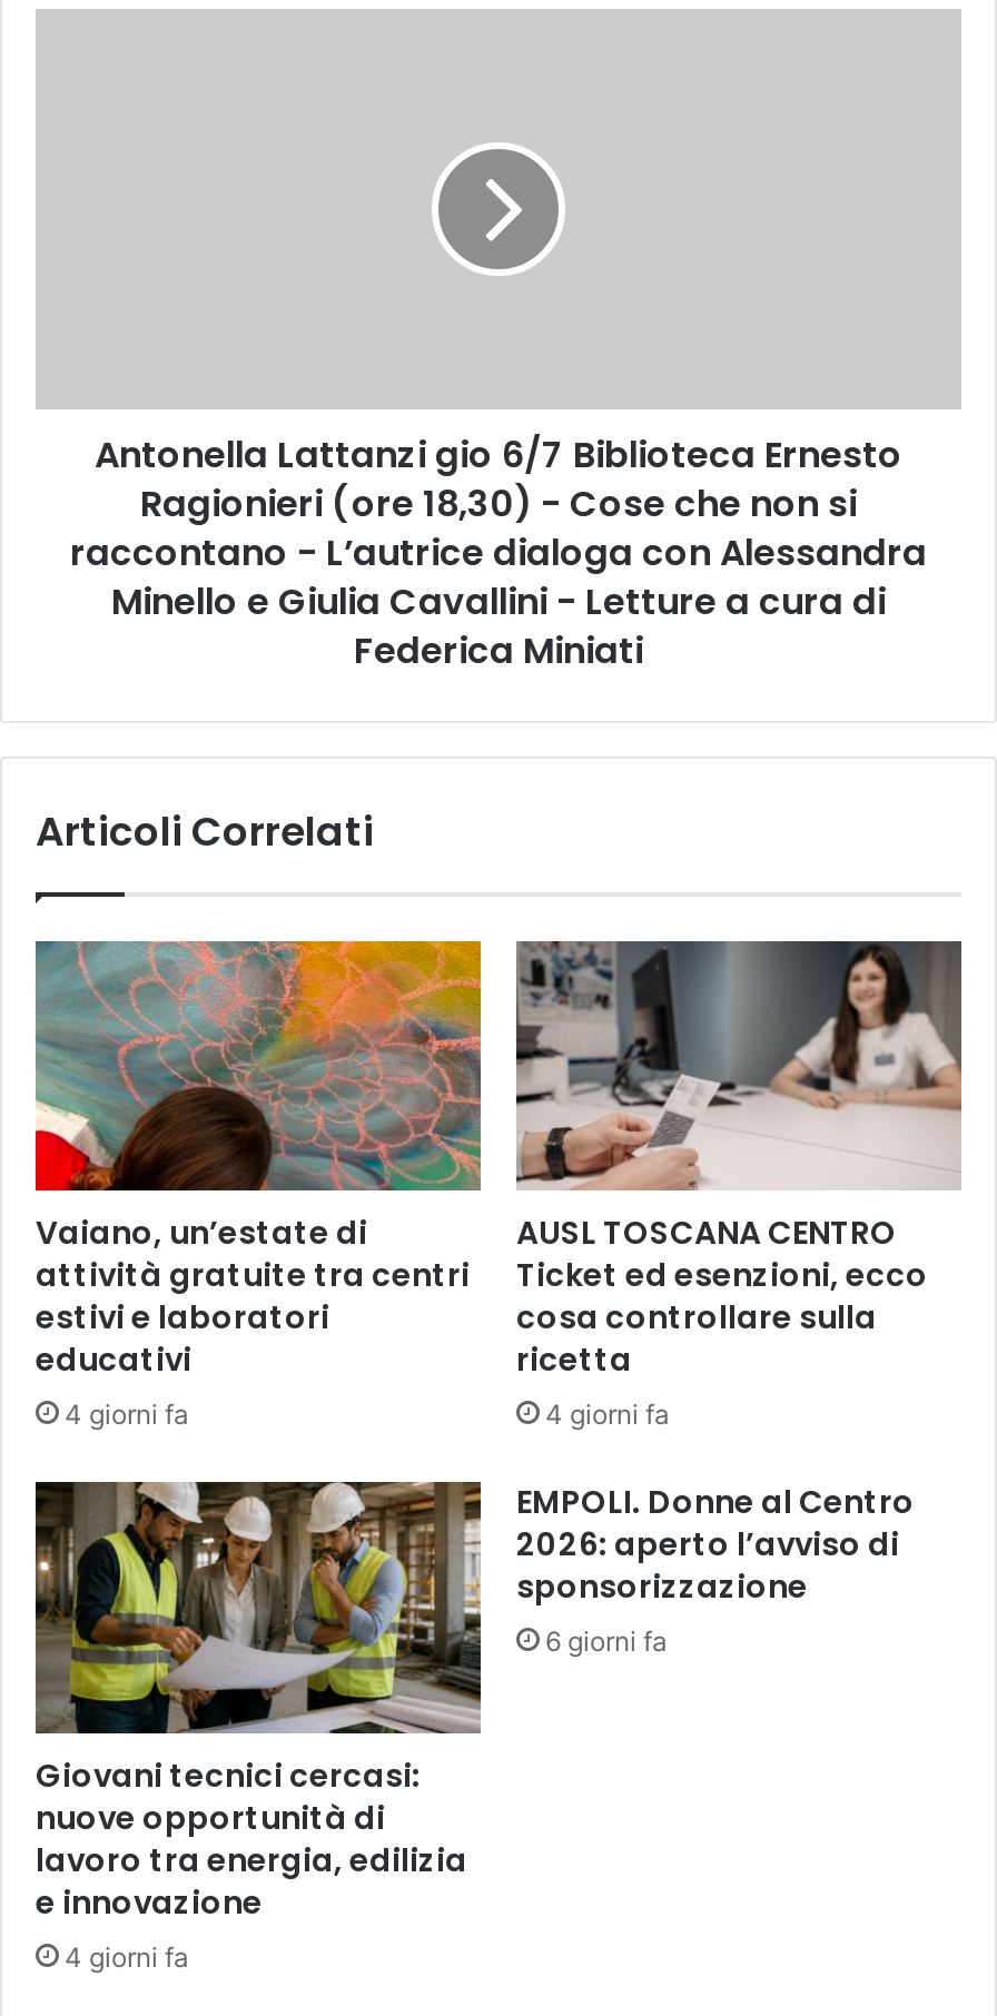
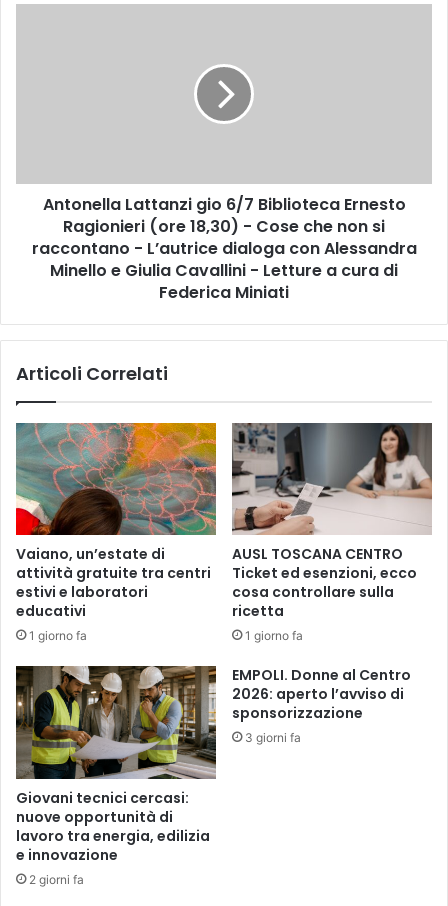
[65,1398,189,1432] 4 giorni fa -> [29,628,87,643] 1 giorno fa
[545,1398,670,1432] 4 giorni fa -> [245,628,303,643] 1 giorno fa
[545,1625,668,1659] 6 giorni fa -> [245,730,301,745] 3 giorni fa
[65,1941,189,1974] 4 giorni fa -> [29,872,84,887] 2 giorni fa

